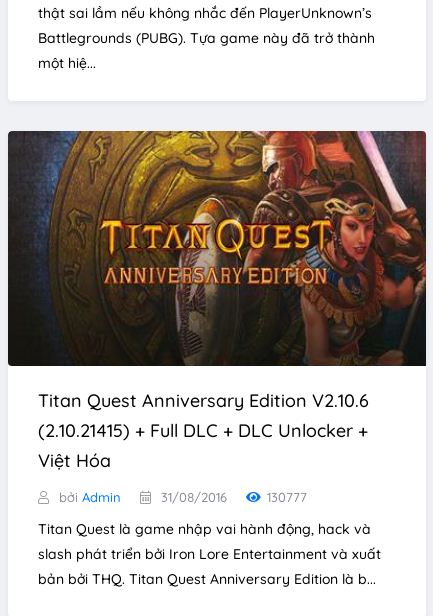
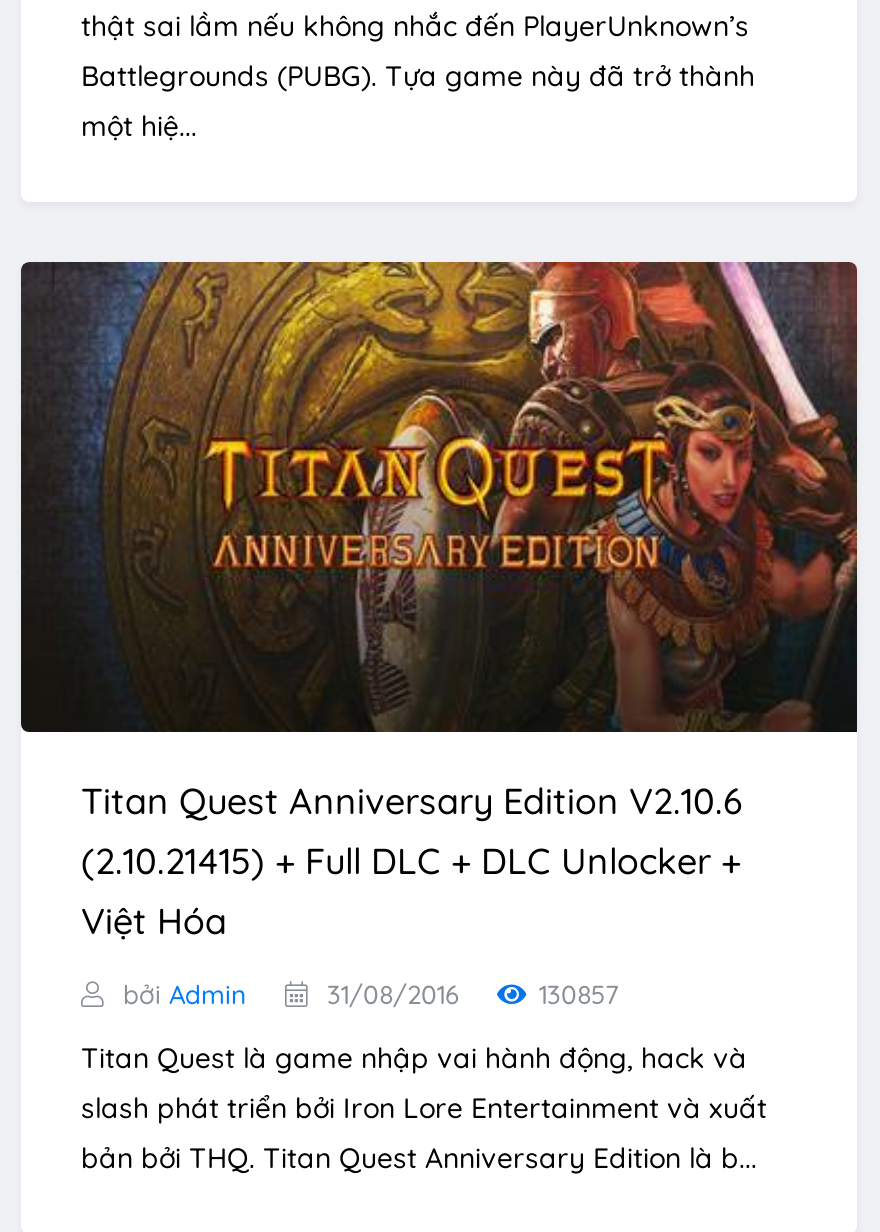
[267,489,307,505] 130777 -> [539,978,619,1010] 130857

